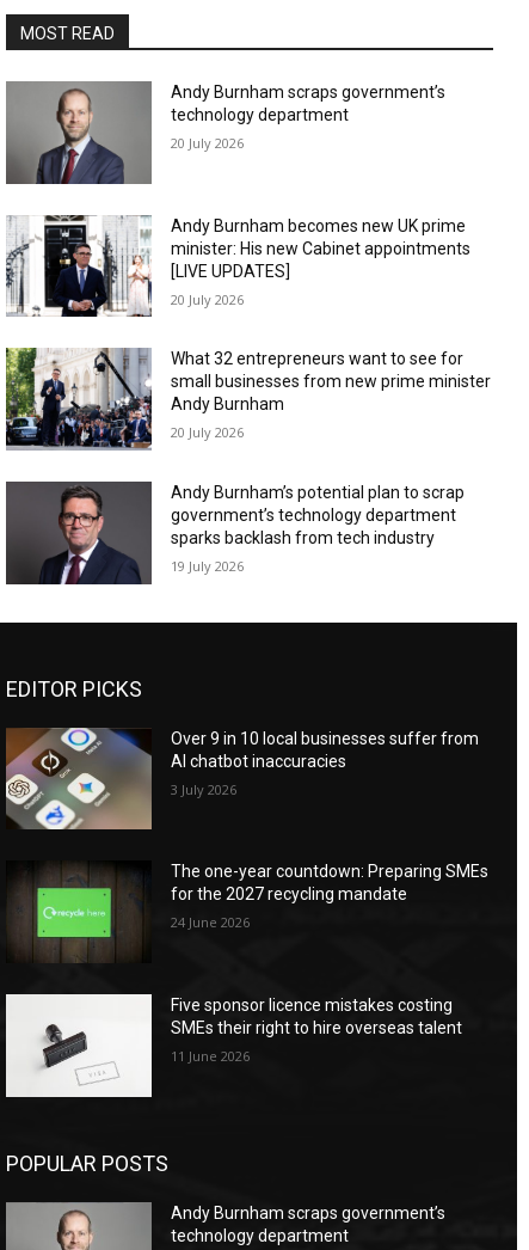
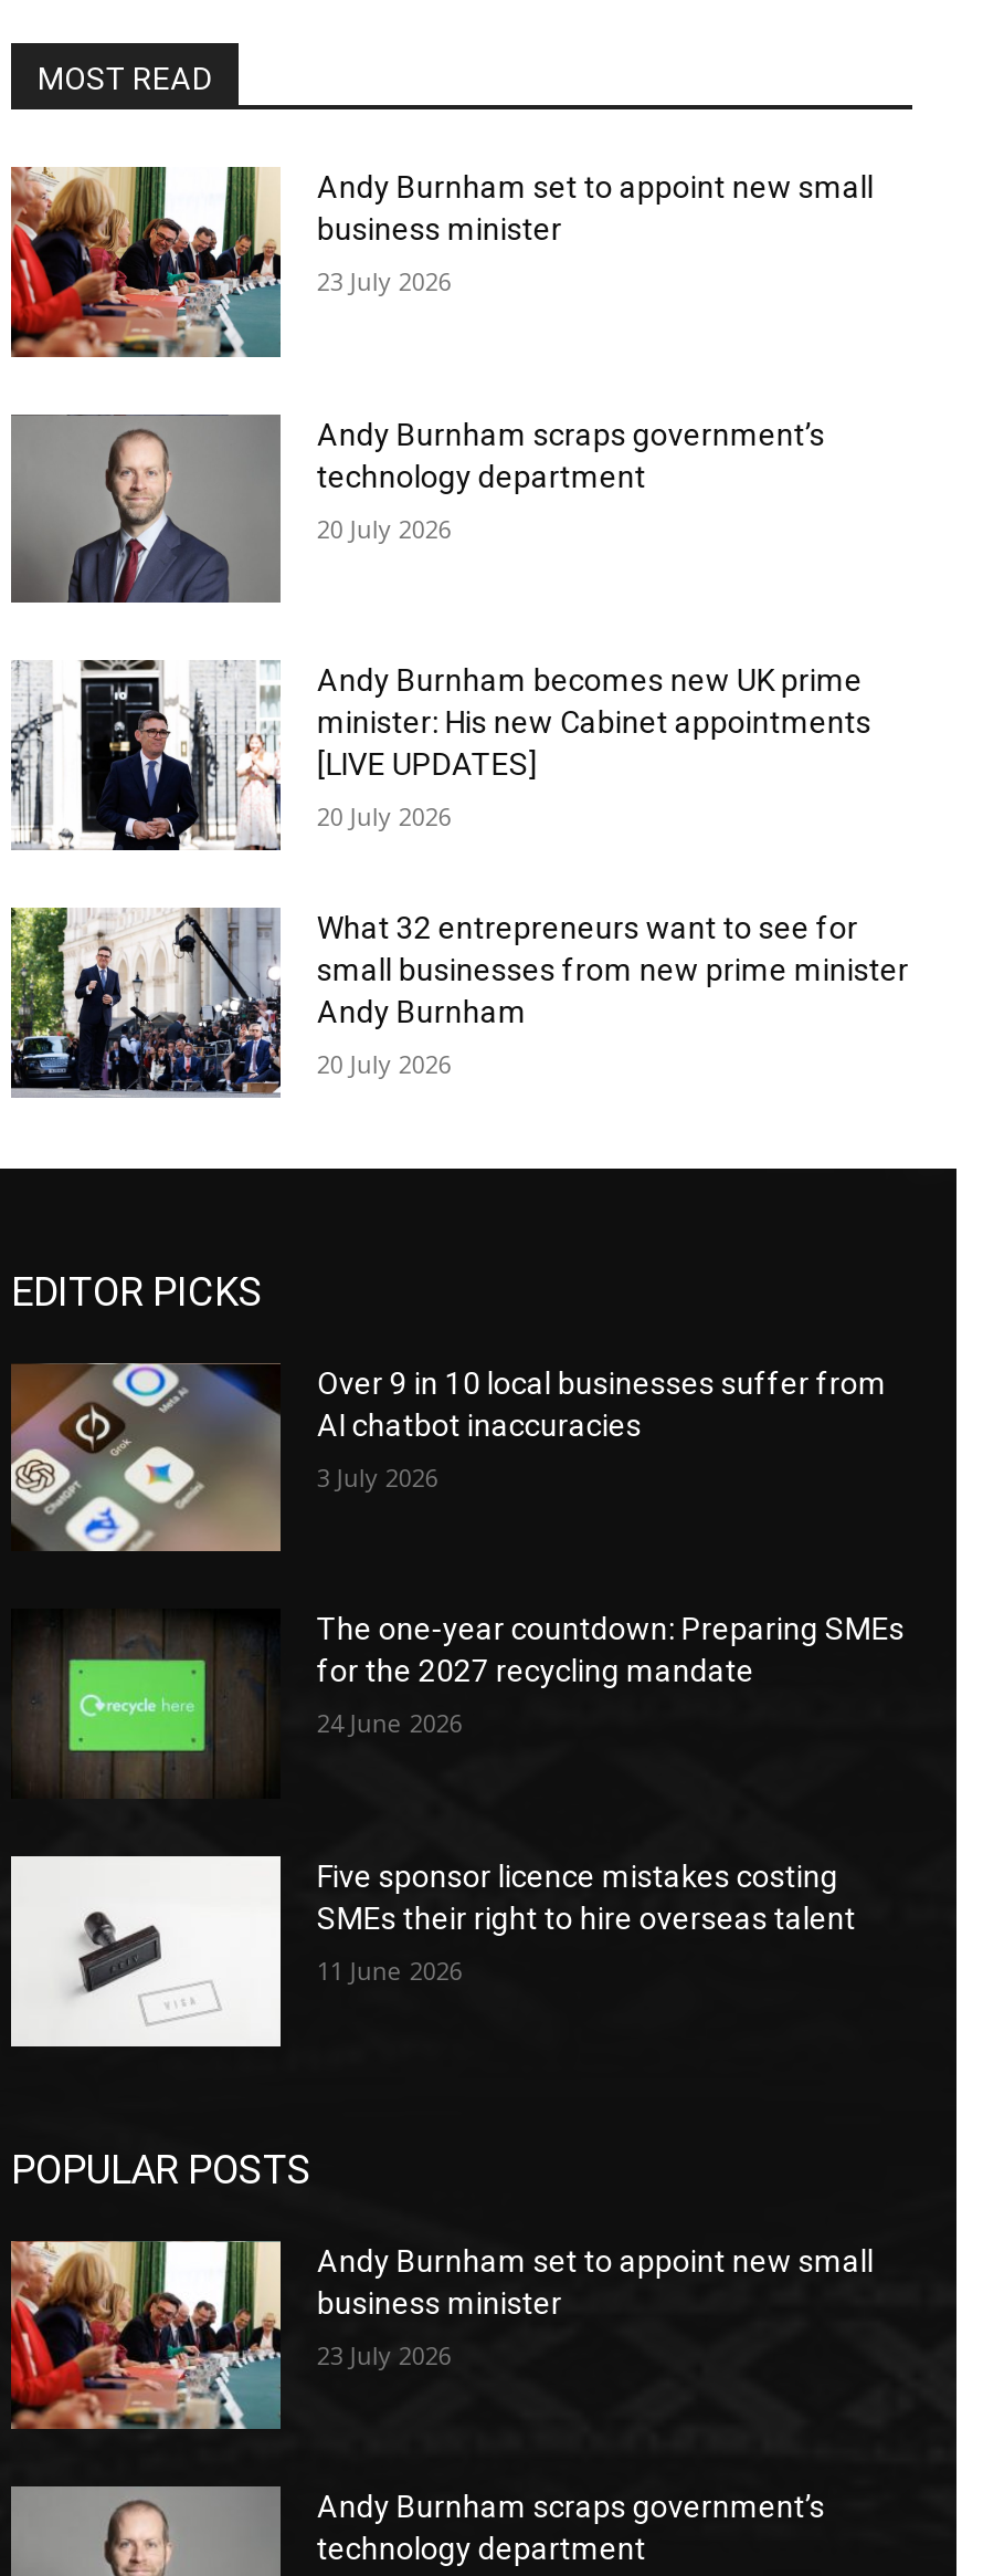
none -> [9,167,873,359] [image] | Andy Burnham set to appoint new small | business minister | 23 July 2026
[6,480,465,584] [image] | Andy Burnham’s potential plan to scrap | government’s technology department | sparks backlash from tech industry | 19 July 2026 -> none
none -> [9,2241,873,2431] [image] | Andy Burnham set to appoint new small | business minister | 23 July 2026

